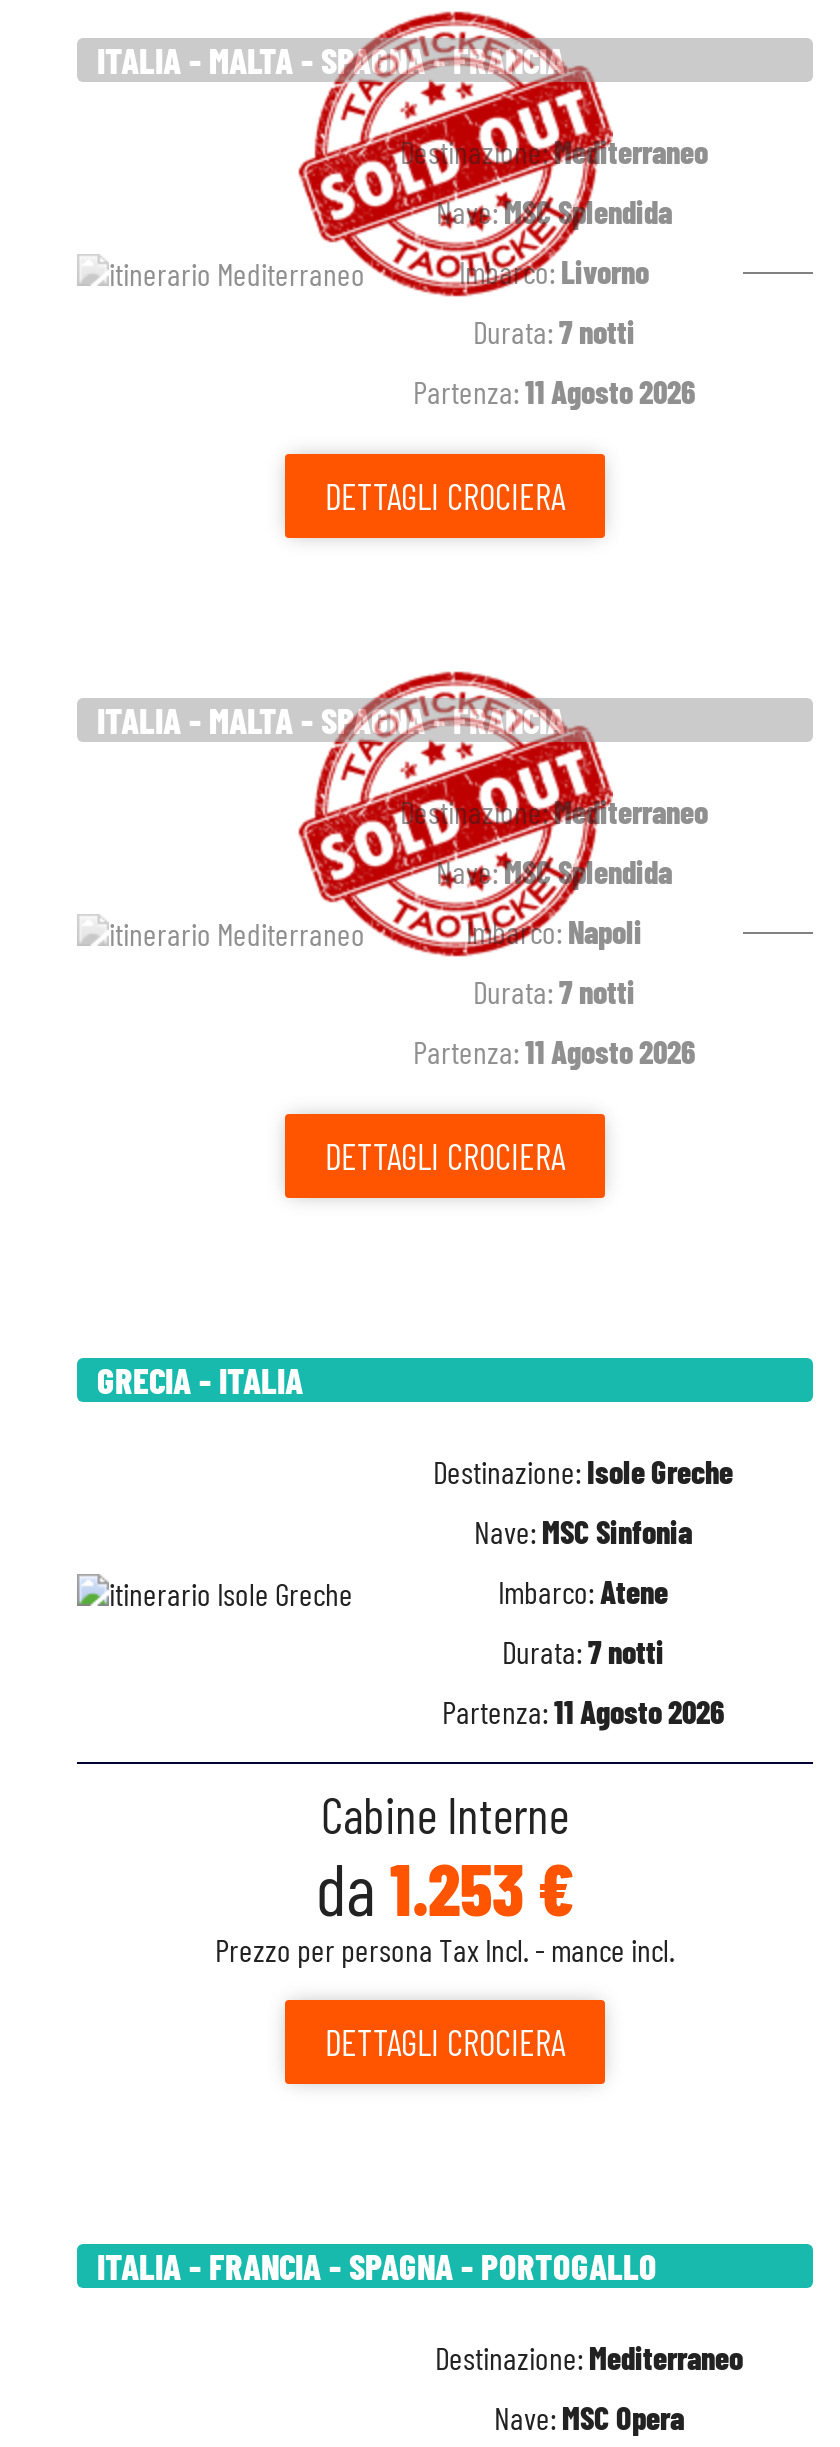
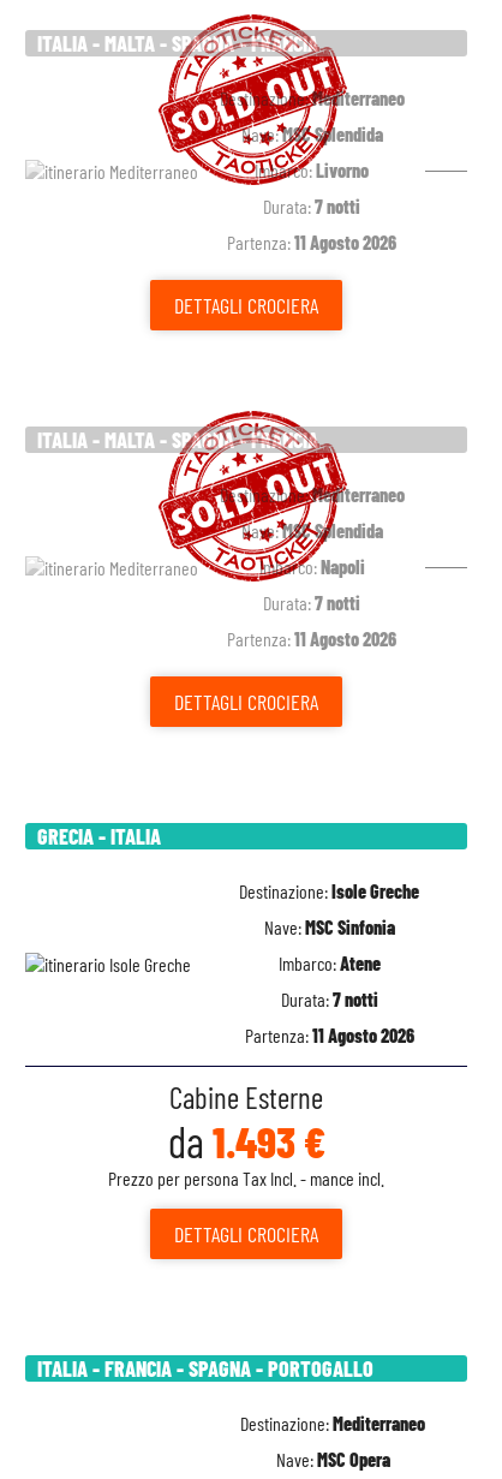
[321,1784,569,1844] Cabine Interne -> [169,1079,323,1115] Cabine Esterne
[316,1844,574,1930] da 1.253 € -> [168,1115,325,1167] da 1.493 €

